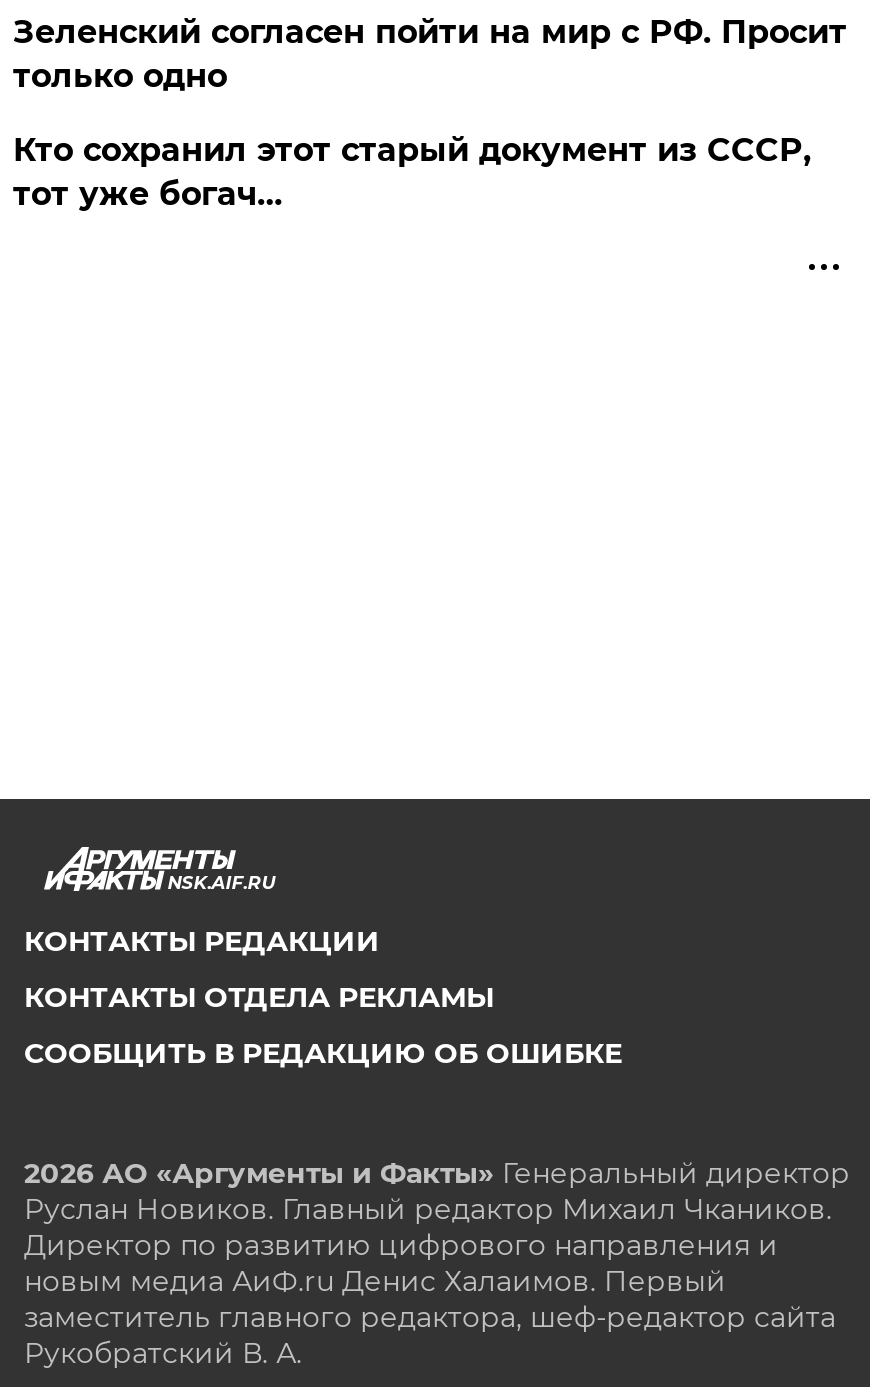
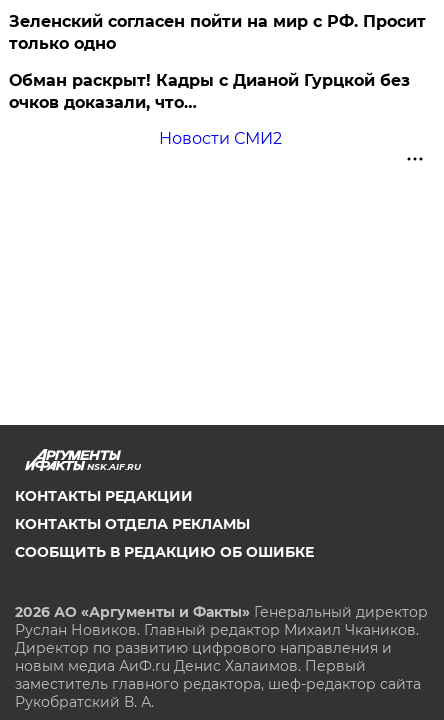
[13,131,811,213] Кто сохранил этот старый документ из СССР, | тот уже богач… -> [9,71,410,148] Обман раскрыт! Кадры с Дианой Гурцкой без | очков доказали, что… | Новости СМИ2

